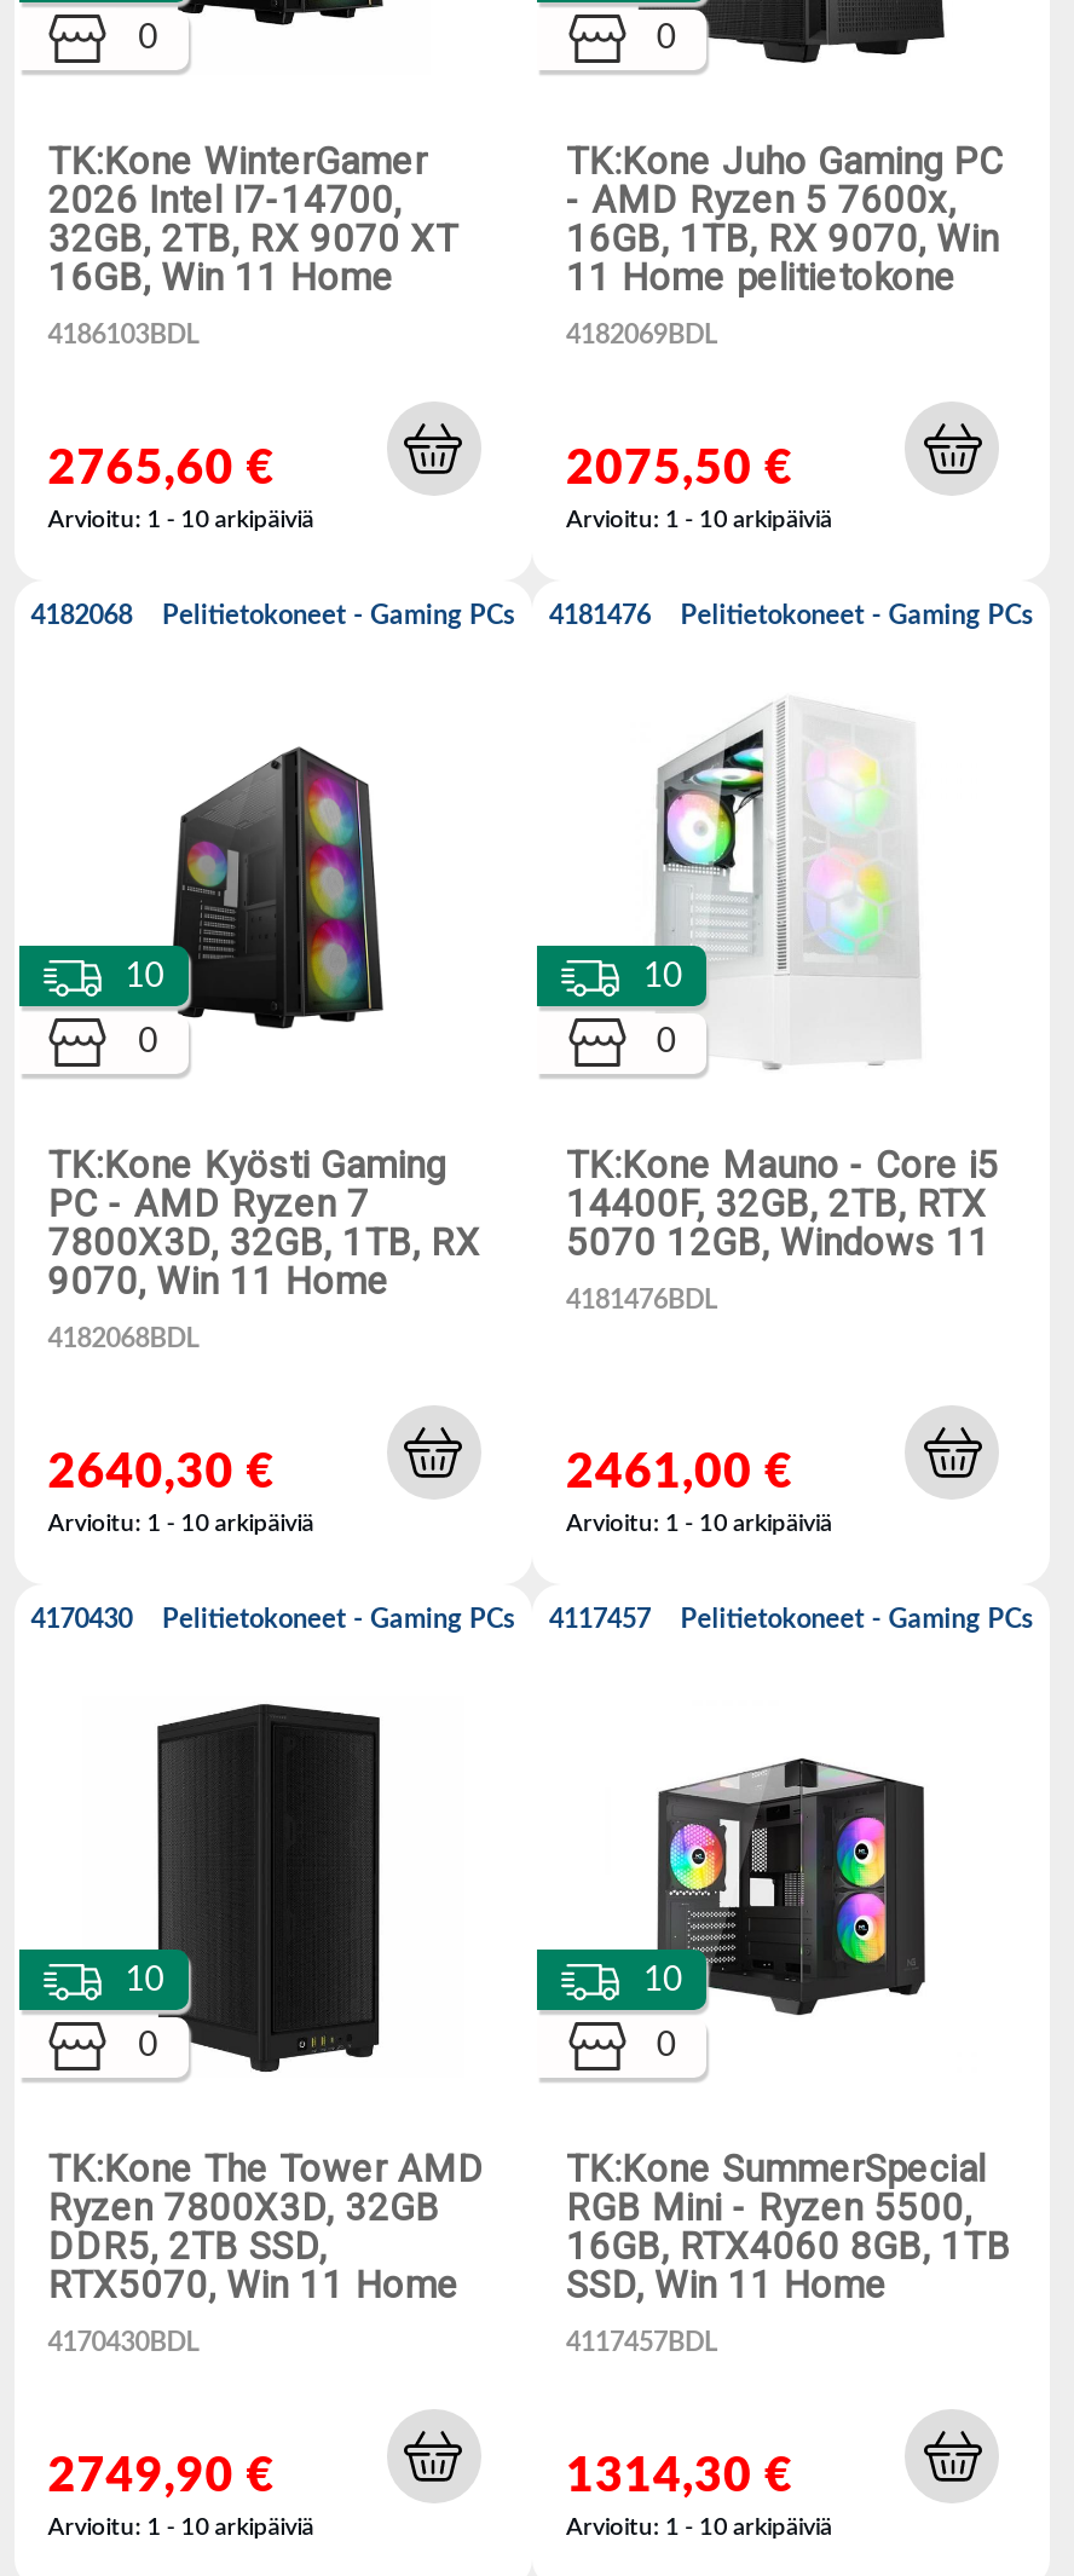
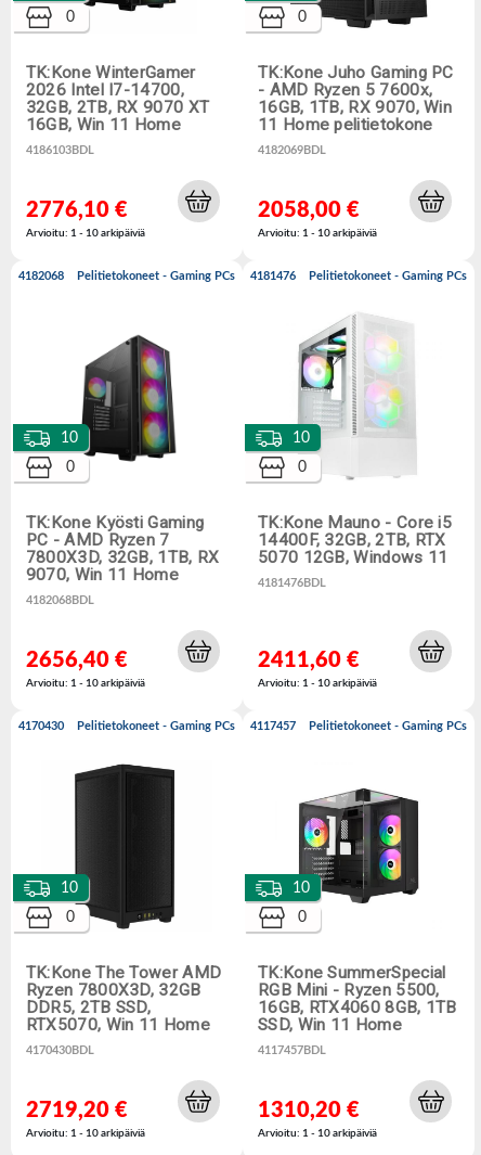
[48,446,275,494] 2765,60 € -> [26,200,128,221] 2776,10 €
[566,446,793,494] 2075,50 € -> [258,200,360,221] 2058,00 €
[48,1449,275,1498] 2640,30 € -> [26,650,128,672] 2656,40 €
[566,1449,793,1498] 2461,00 € -> [258,650,360,672] 2411,60 €
[48,2453,275,2502] 2749,90 € -> [26,1100,128,1122] 2719,20 €
[566,2453,793,2502] 1314,30 € -> [258,1100,360,1122] 1310,20 €

